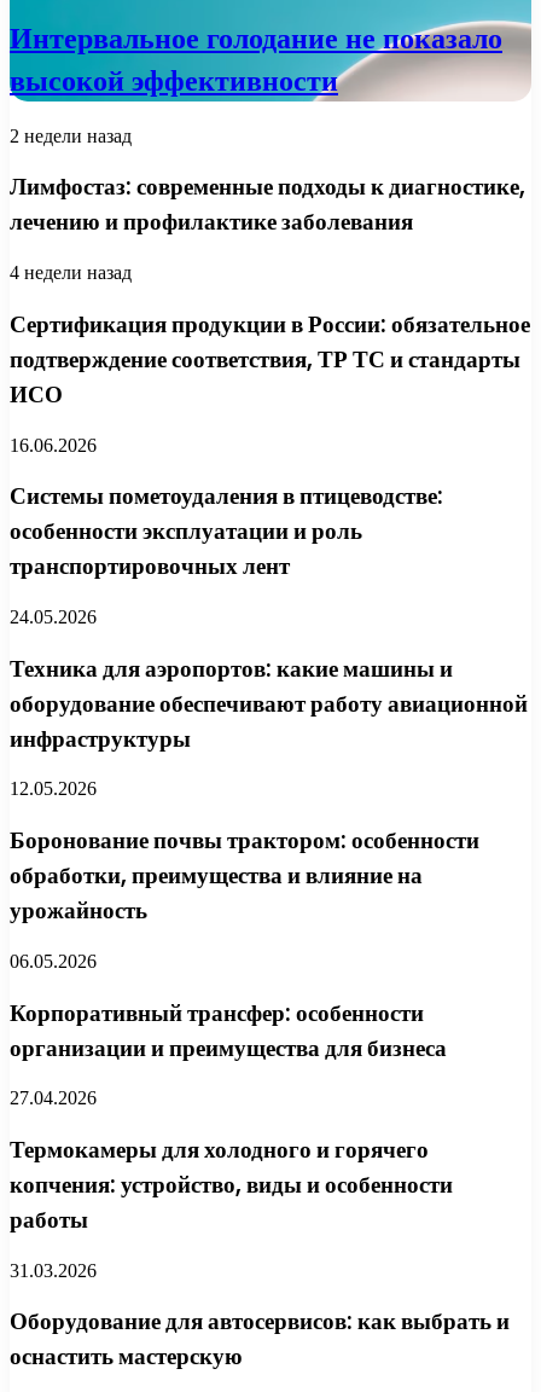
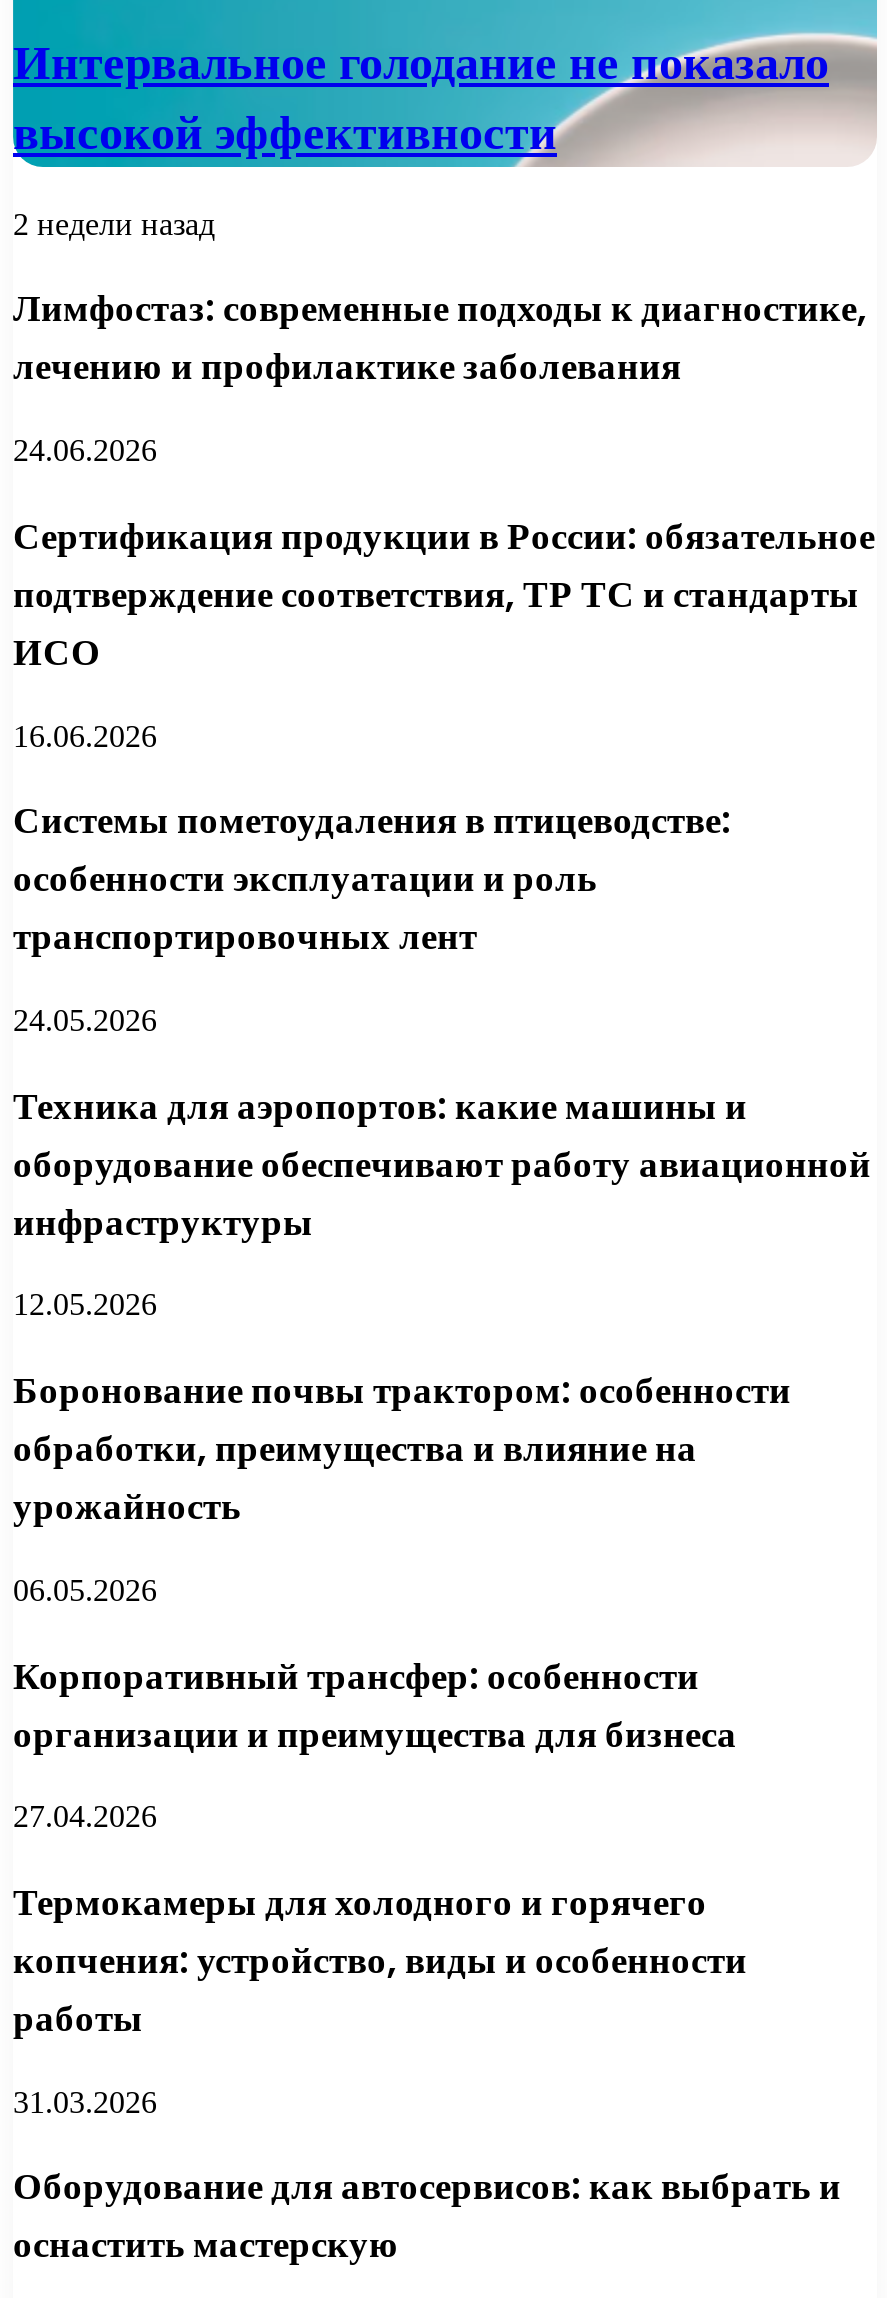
[10,262,132,283] 4 недели назад -> [13,433,157,467] 24.06.2026

